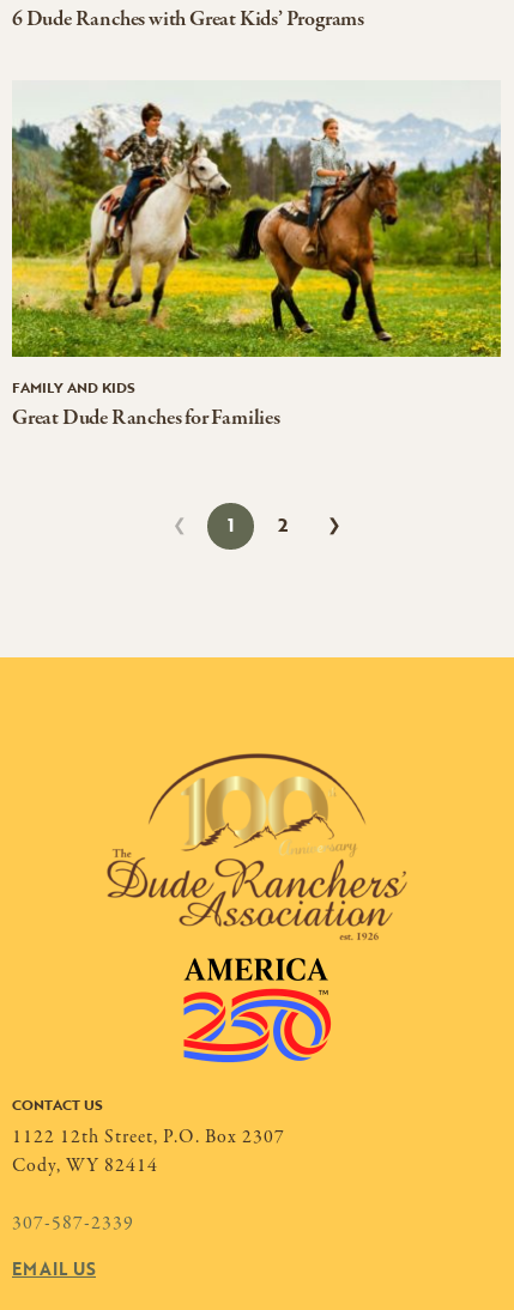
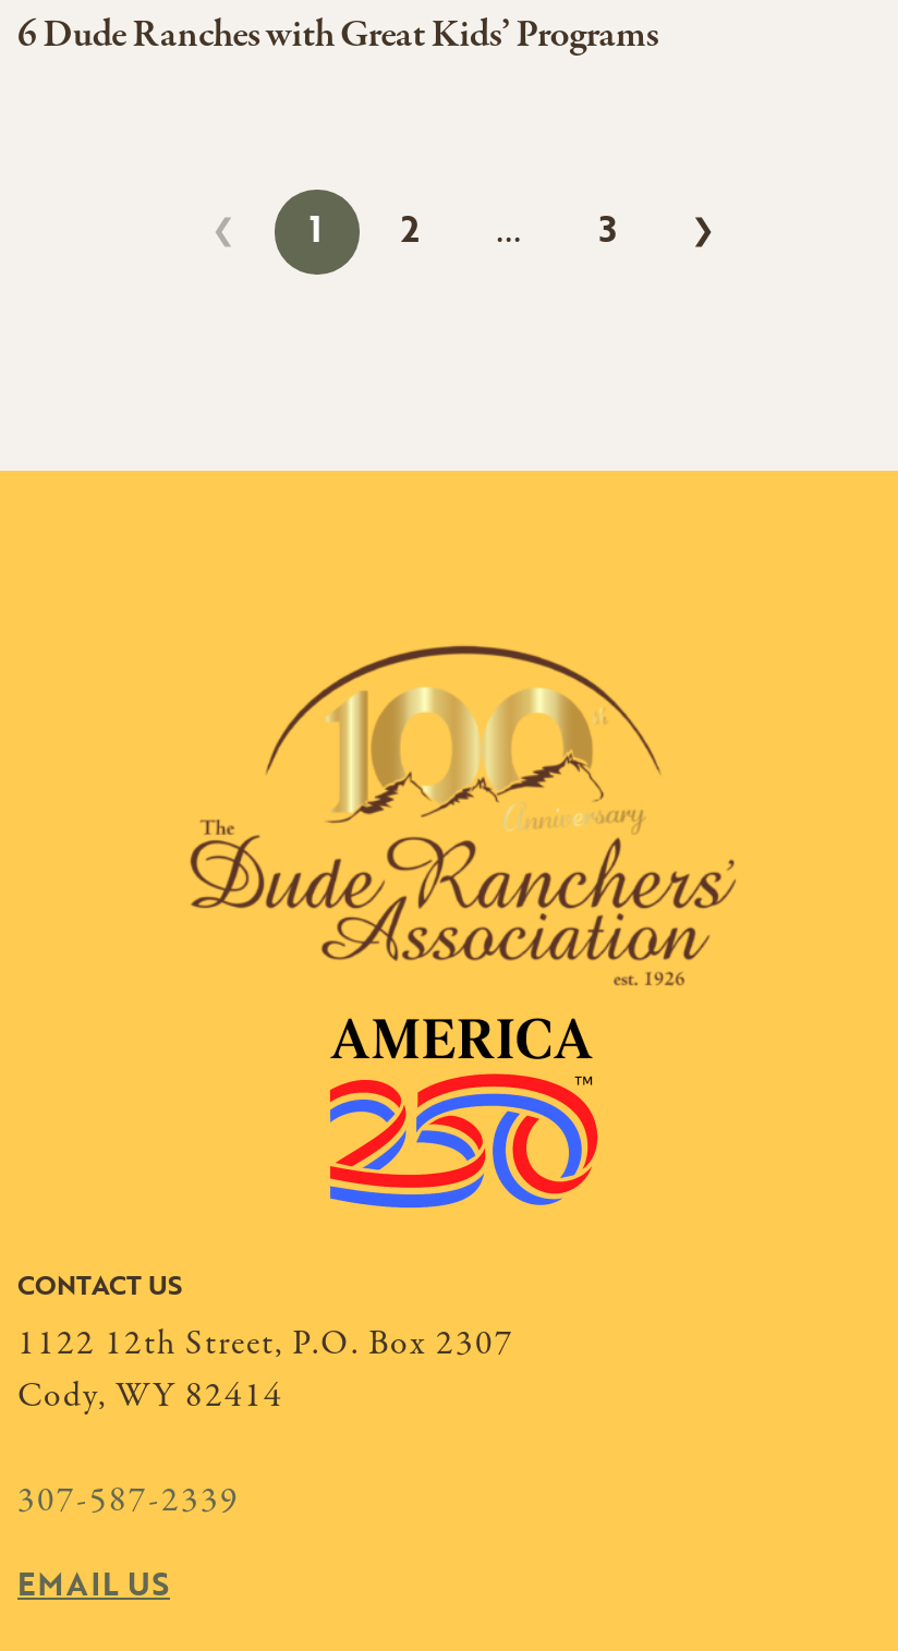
[11,99,502,433] [image] | FAMILY AND KIDS | Great Dude Ranches for Families -> none
none -> [599,202,617,254] 3

